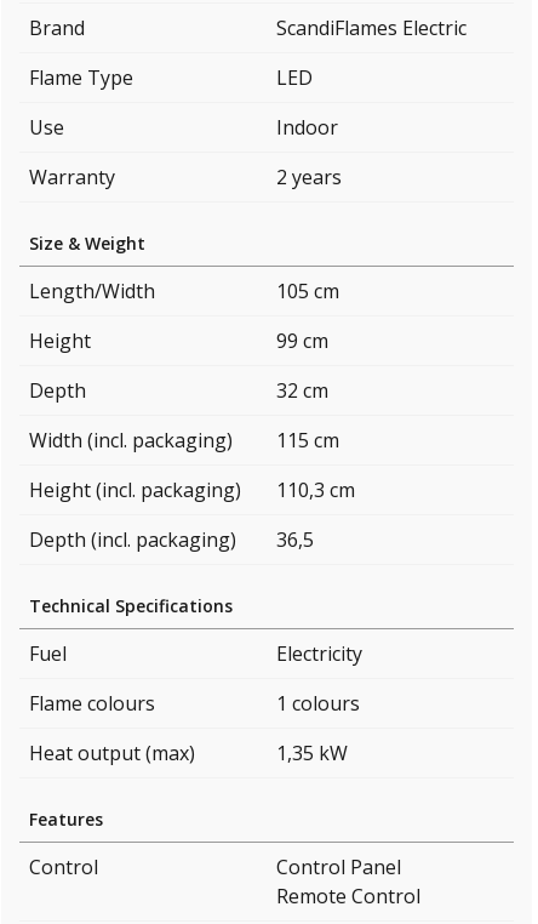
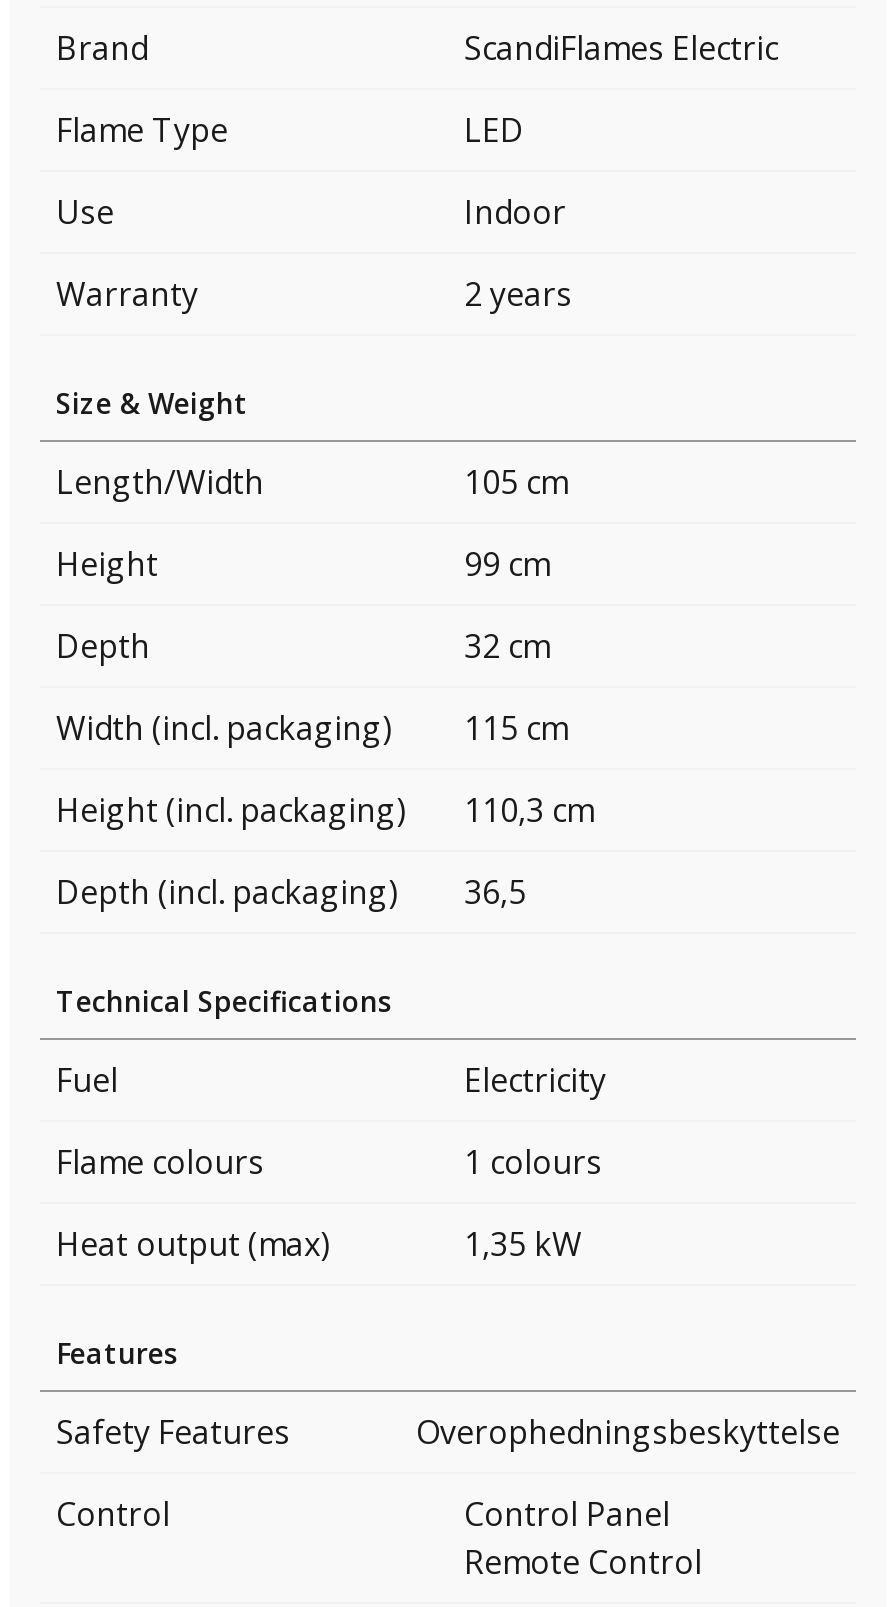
none -> [56,1410,840,1454] Safety Features | Overophedningsbeskyttelse

